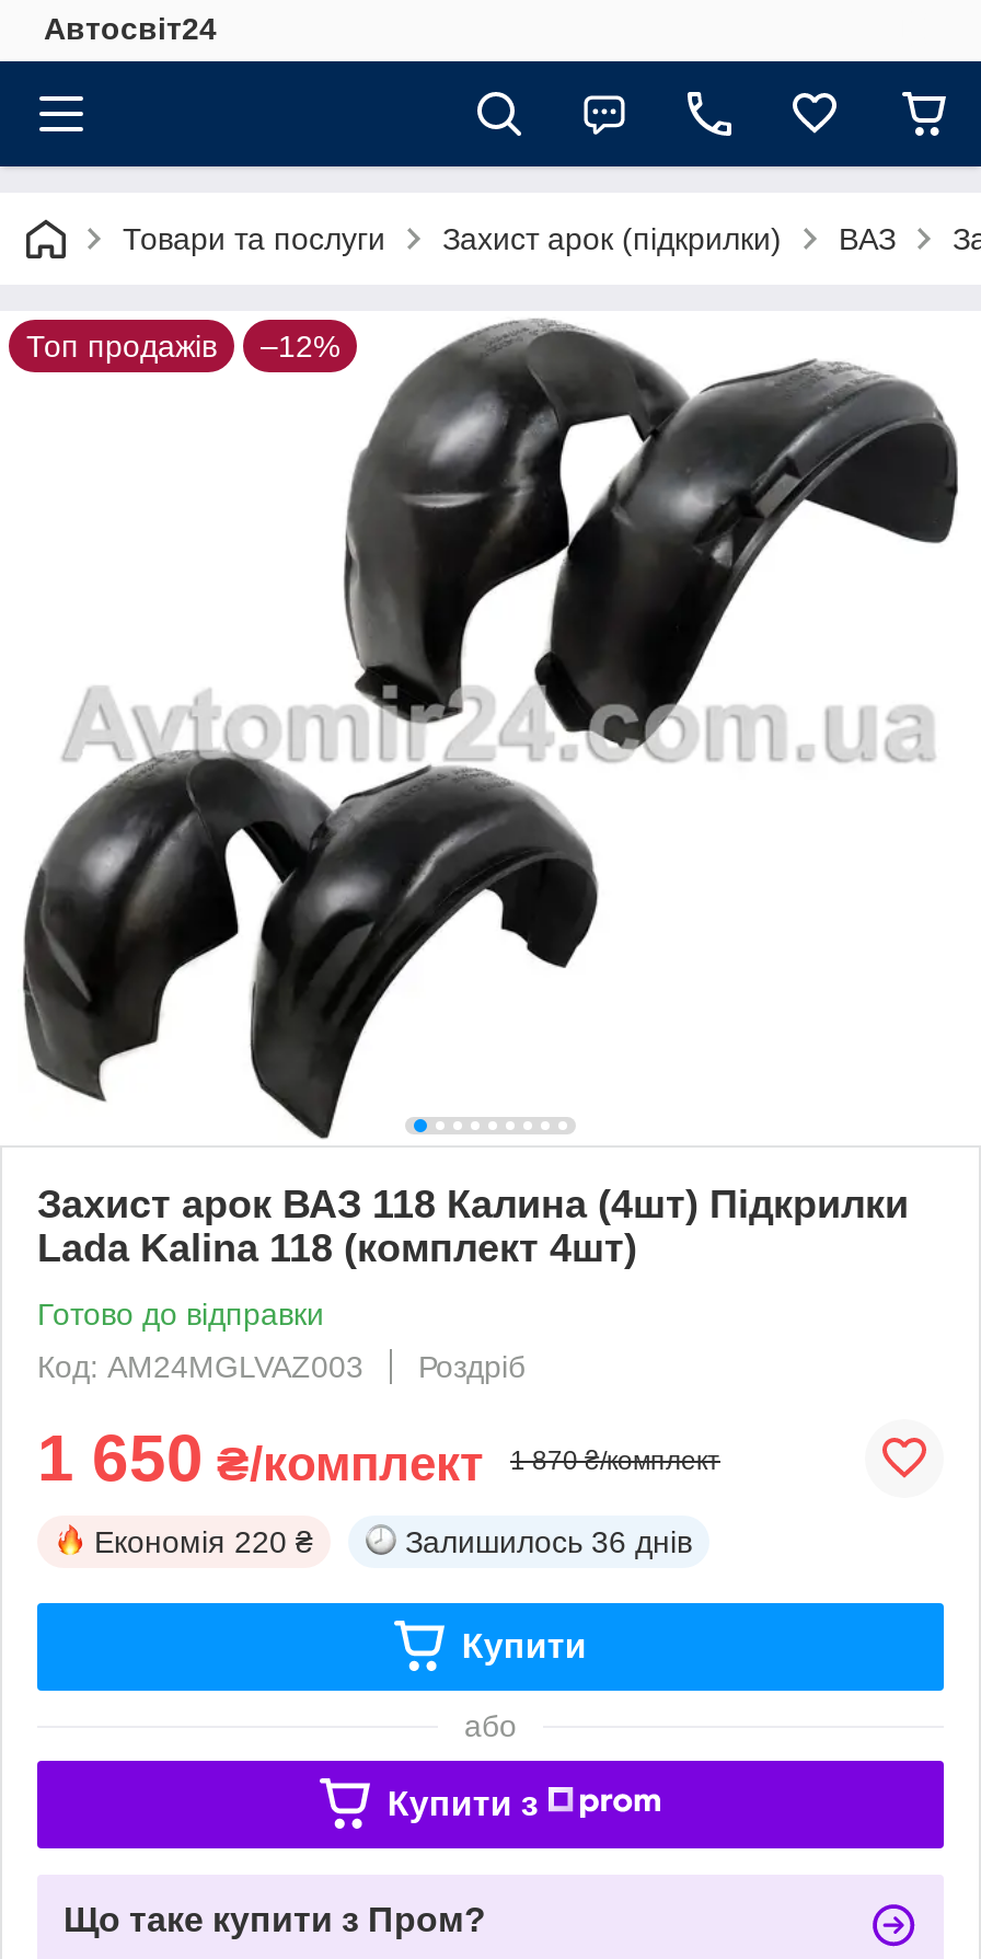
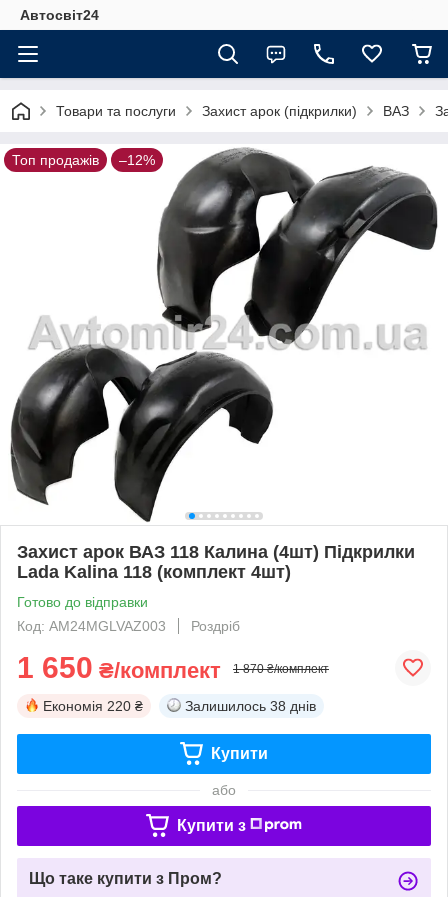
[405,1524,692,1559] Залишилось 36 днів -> [185,698,316,714] Залишилось 38 днів

